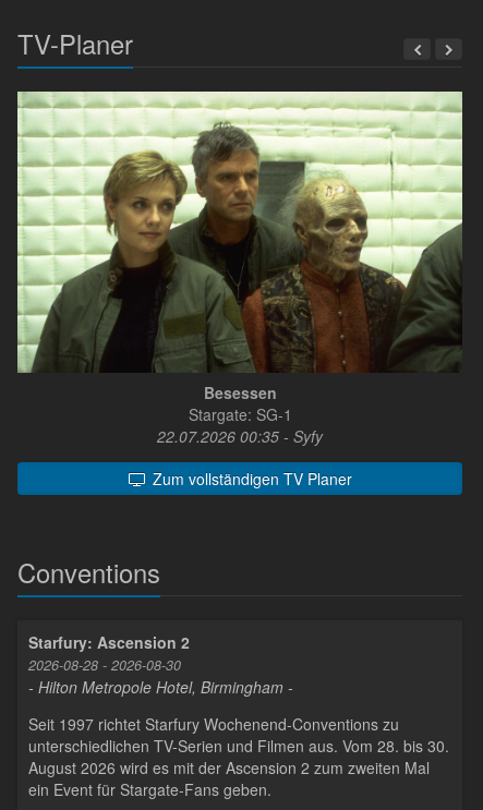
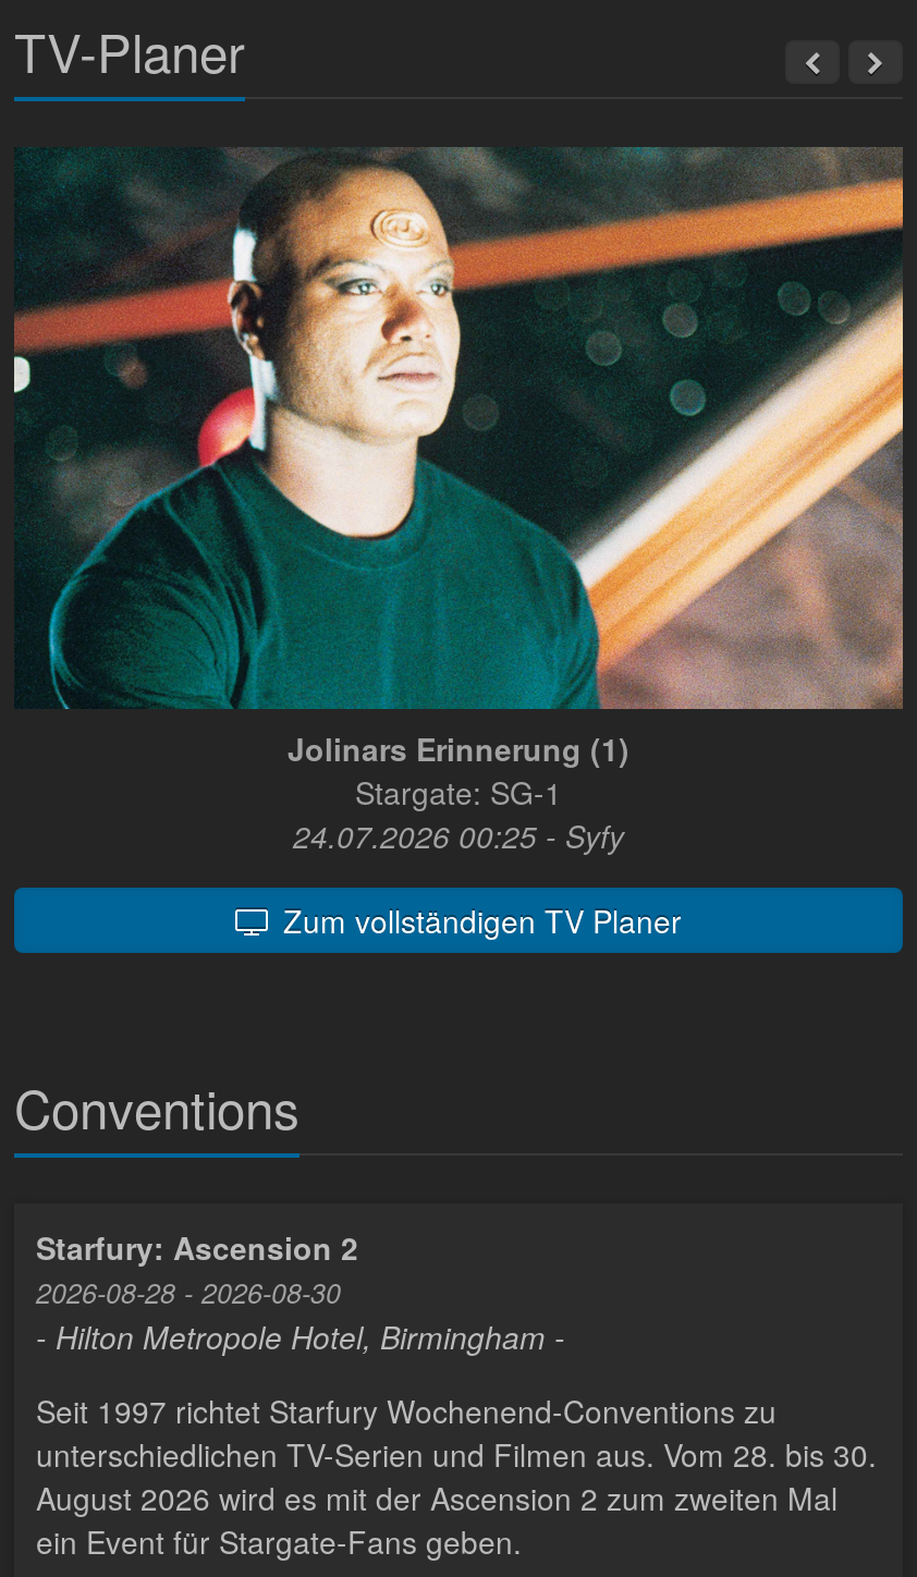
[16,90,463,403] [image] | Besessen -> [14,147,905,770] [image] | Jolinars Erinnerung (1)
[157,425,323,447] 22.07.2026 00:35 - Syfy -> [293,814,624,857] 24.07.2026 00:25 - Syfy

